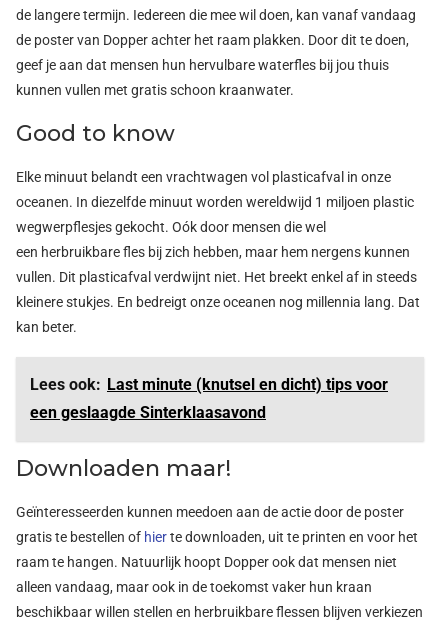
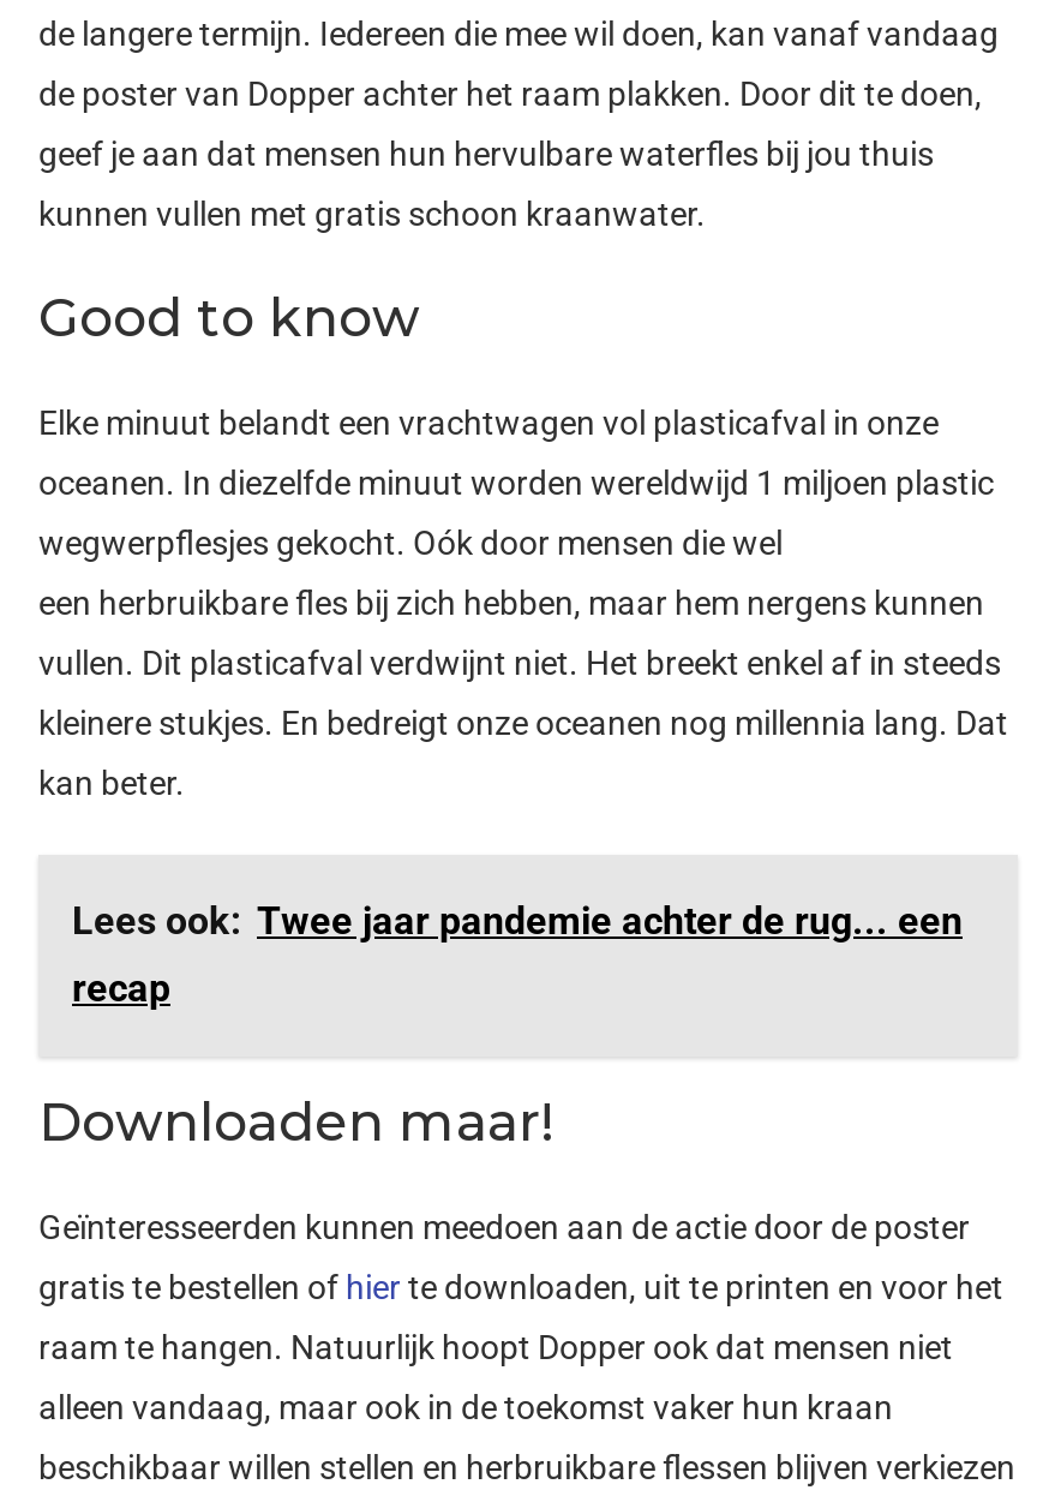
[30,375,388,394] Lees ook: Last minute (knutsel en dicht) tips voor -> [72,897,963,943] Lees ook: Twee jaar pandemie achter de rug... een
[30,403,266,422] een geslaagde Sinterklaasavond -> [72,964,170,1010] recap

